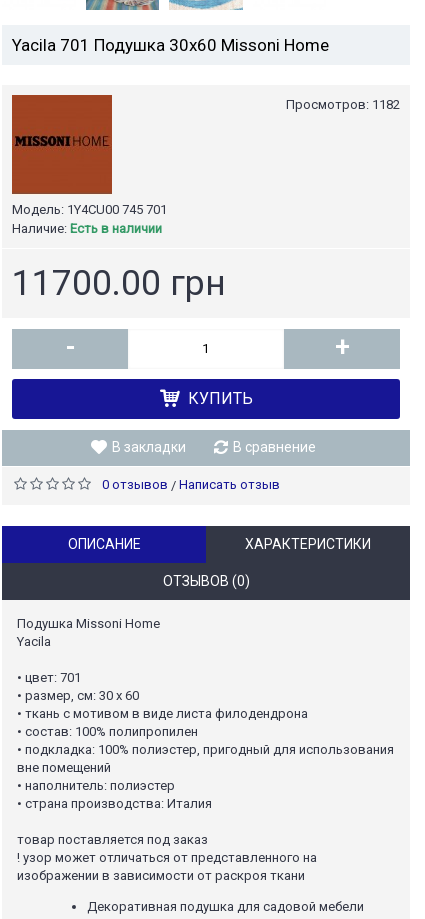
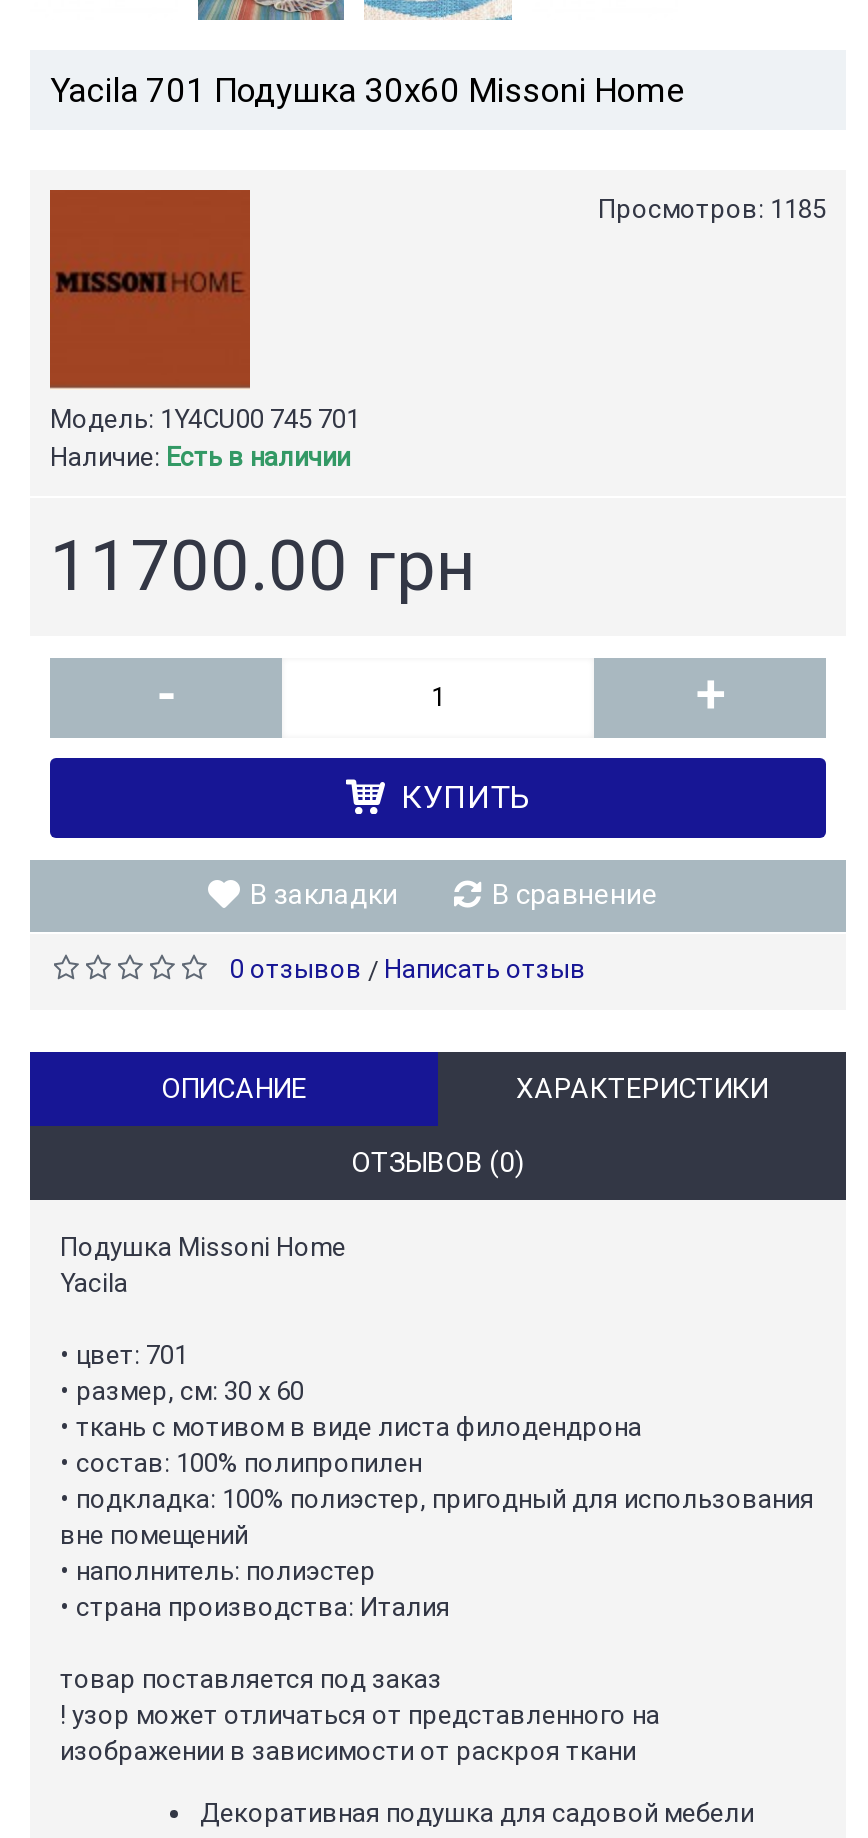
[286,97,400,112] Просмотров: 1182 -> [598,193,826,223] Просмотров: 1185

